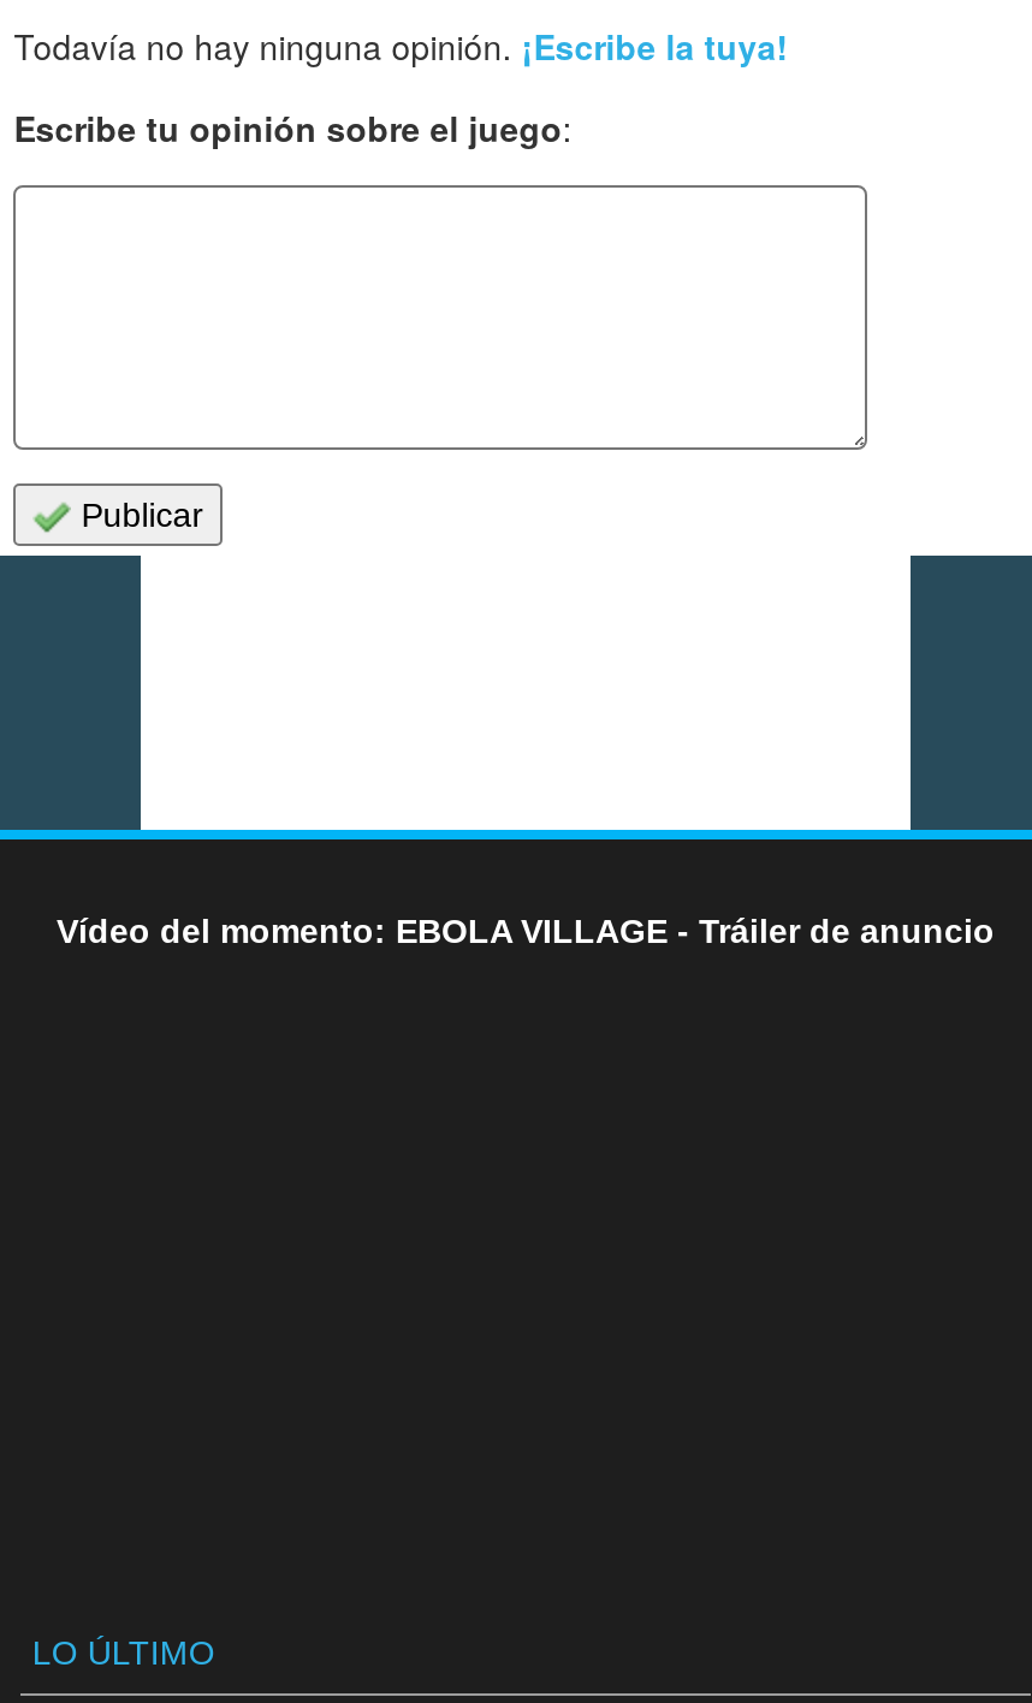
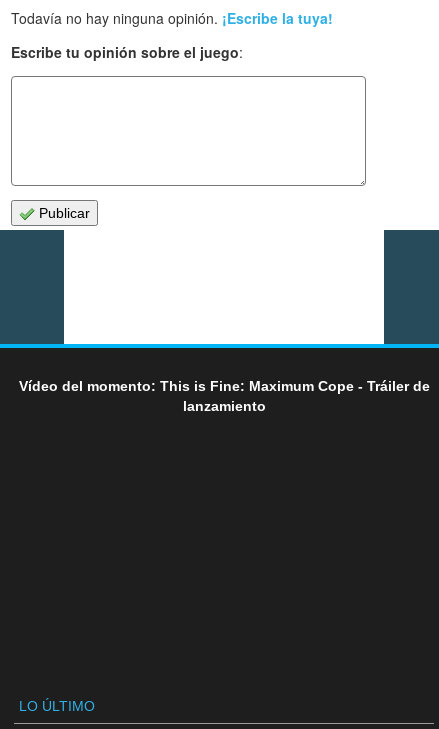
[57,911,995,950] Vídeo del momento: EBOLA VILLAGE - Tráiler de anuncio -> [18,378,429,414] Vídeo del momento: This is Fine: Maximum Cope - Tráiler de | lanzamiento

